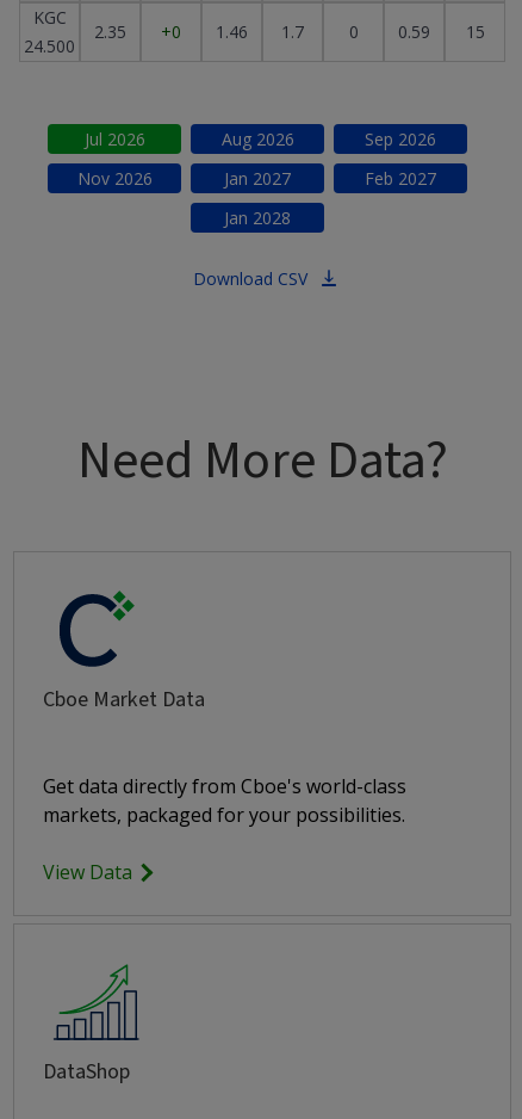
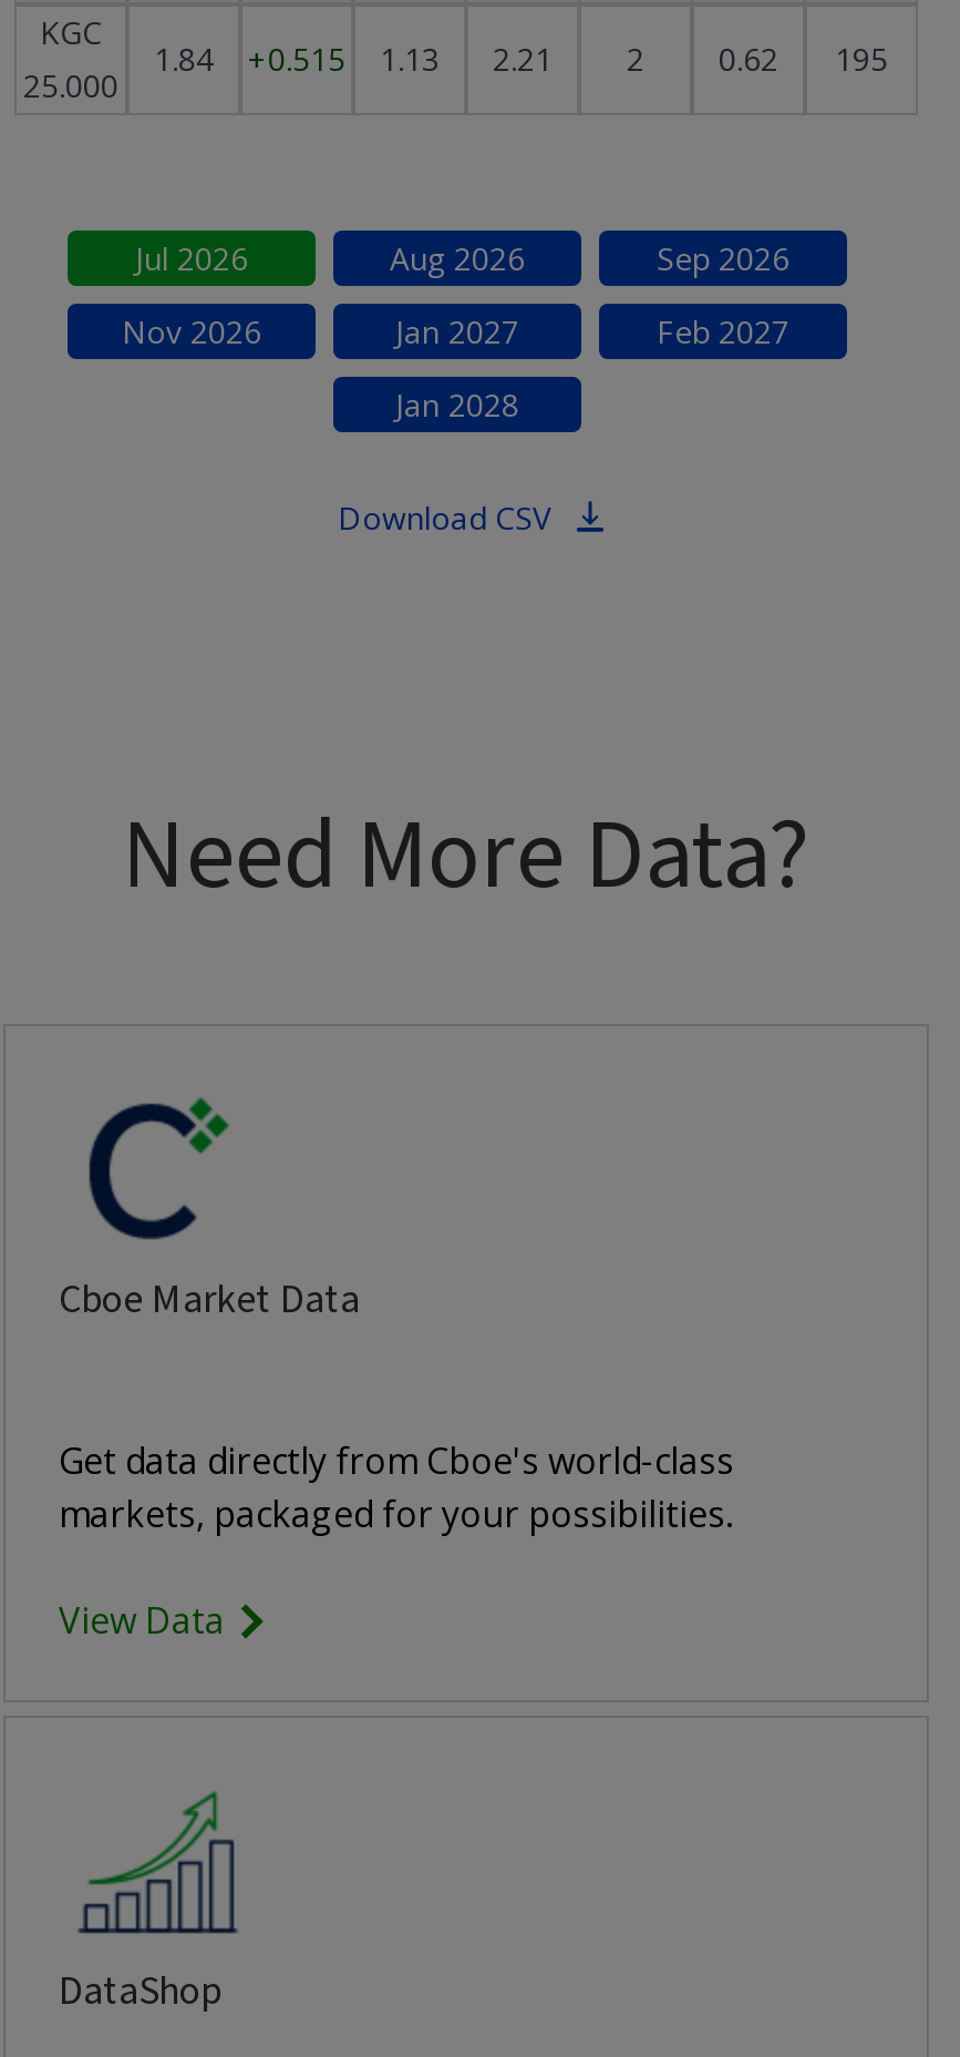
[94,20,126,43] 2.35 -> [154,38,214,80] 1.84
[161,20,181,43] +0 -> [248,38,345,80] +0.515
[216,20,248,43] 1.46 -> [380,38,440,80] 1.13
[281,20,304,43] 1.7 -> [493,38,553,80] 2.21
[349,20,358,43] 0 -> [627,38,644,80] 2
[398,20,430,43] 0.59 -> [719,38,778,80] 0.62
[465,20,484,43] 15 -> [835,38,888,80] 195
[24,35,75,57] 24.500 -> [23,64,118,106] 25.000

